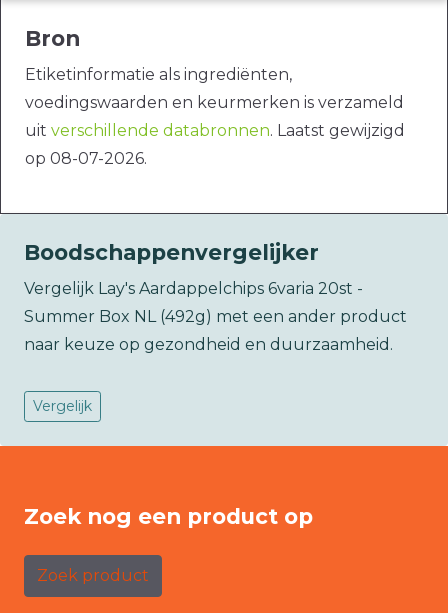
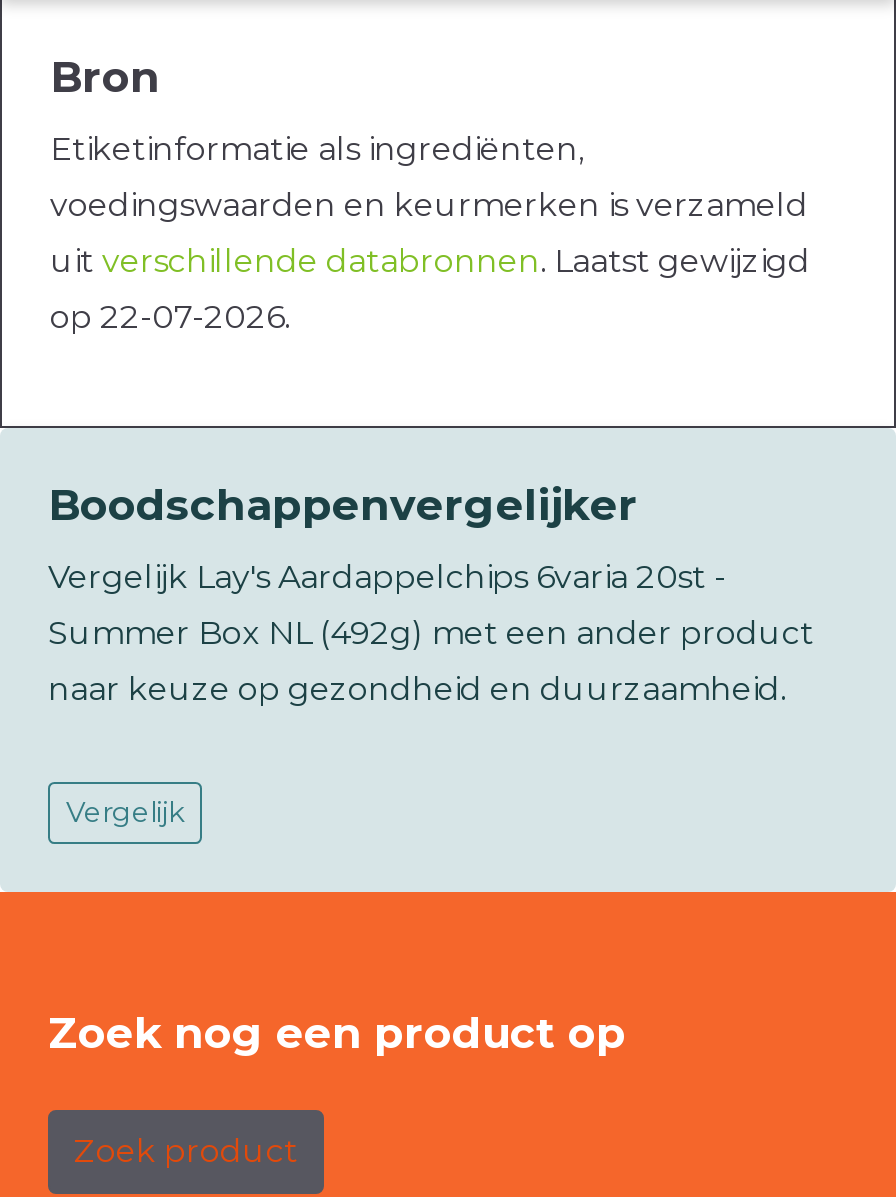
[25,149,147,168] op 08-07-2026. -> [50,298,290,336] op 22-07-2026.

